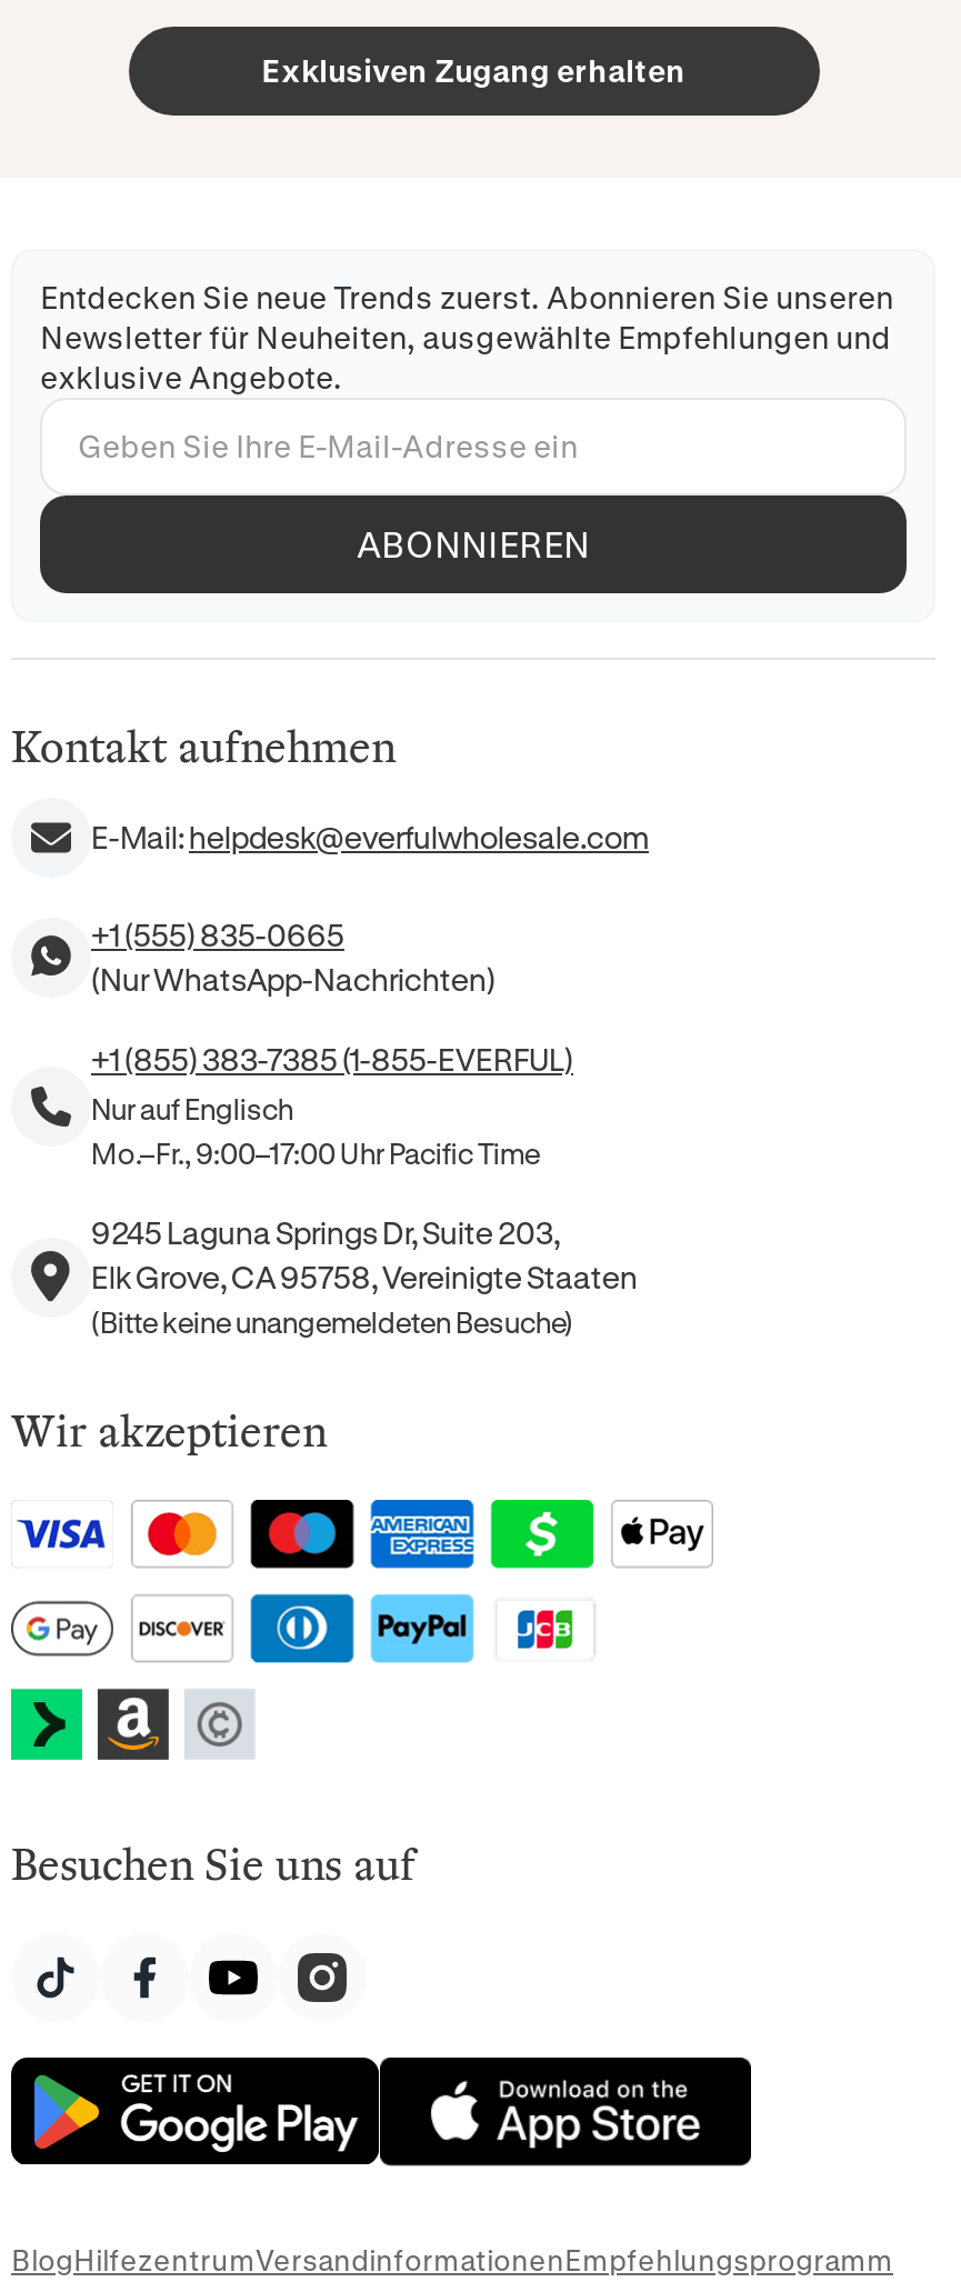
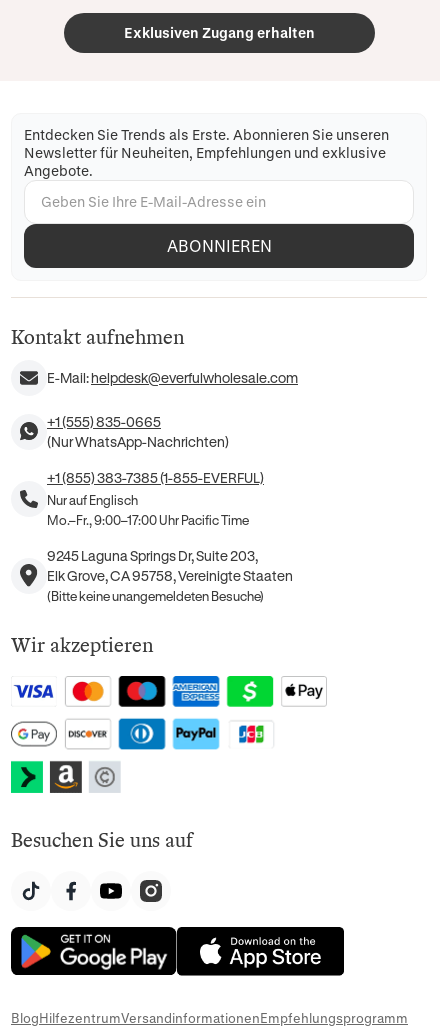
[40,277,893,395] Entdecken Sie neue Trends zuerst. Abonnieren Sie unseren | Newsletter für Neuheiten, ausgewählte Empfehlungen und | exklusive Angebote. -> [24,126,389,179] Entdecken Sie Trends als Erste. Abonnieren Sie unseren | Newsletter für Neuheiten, Empfehlungen und exklusive | Angebote.

